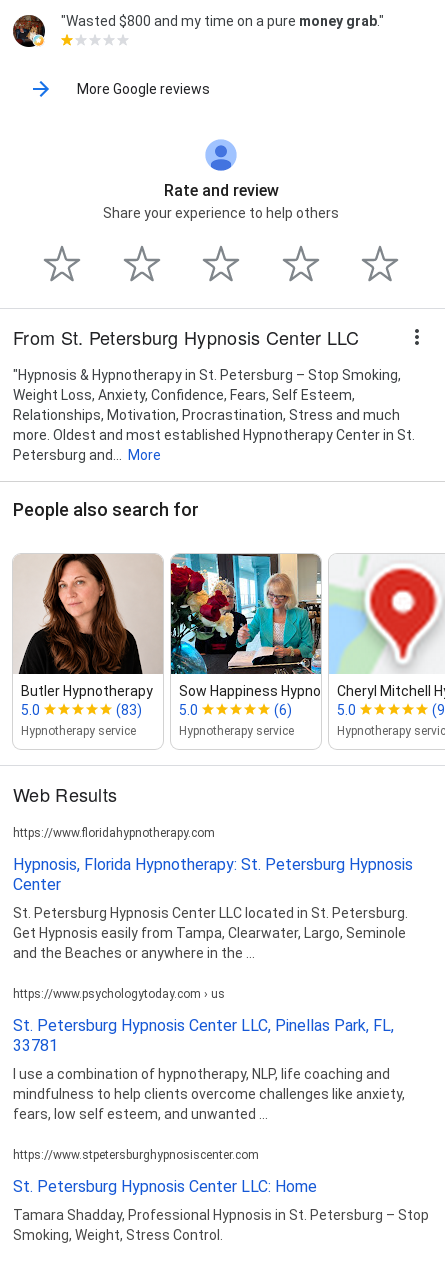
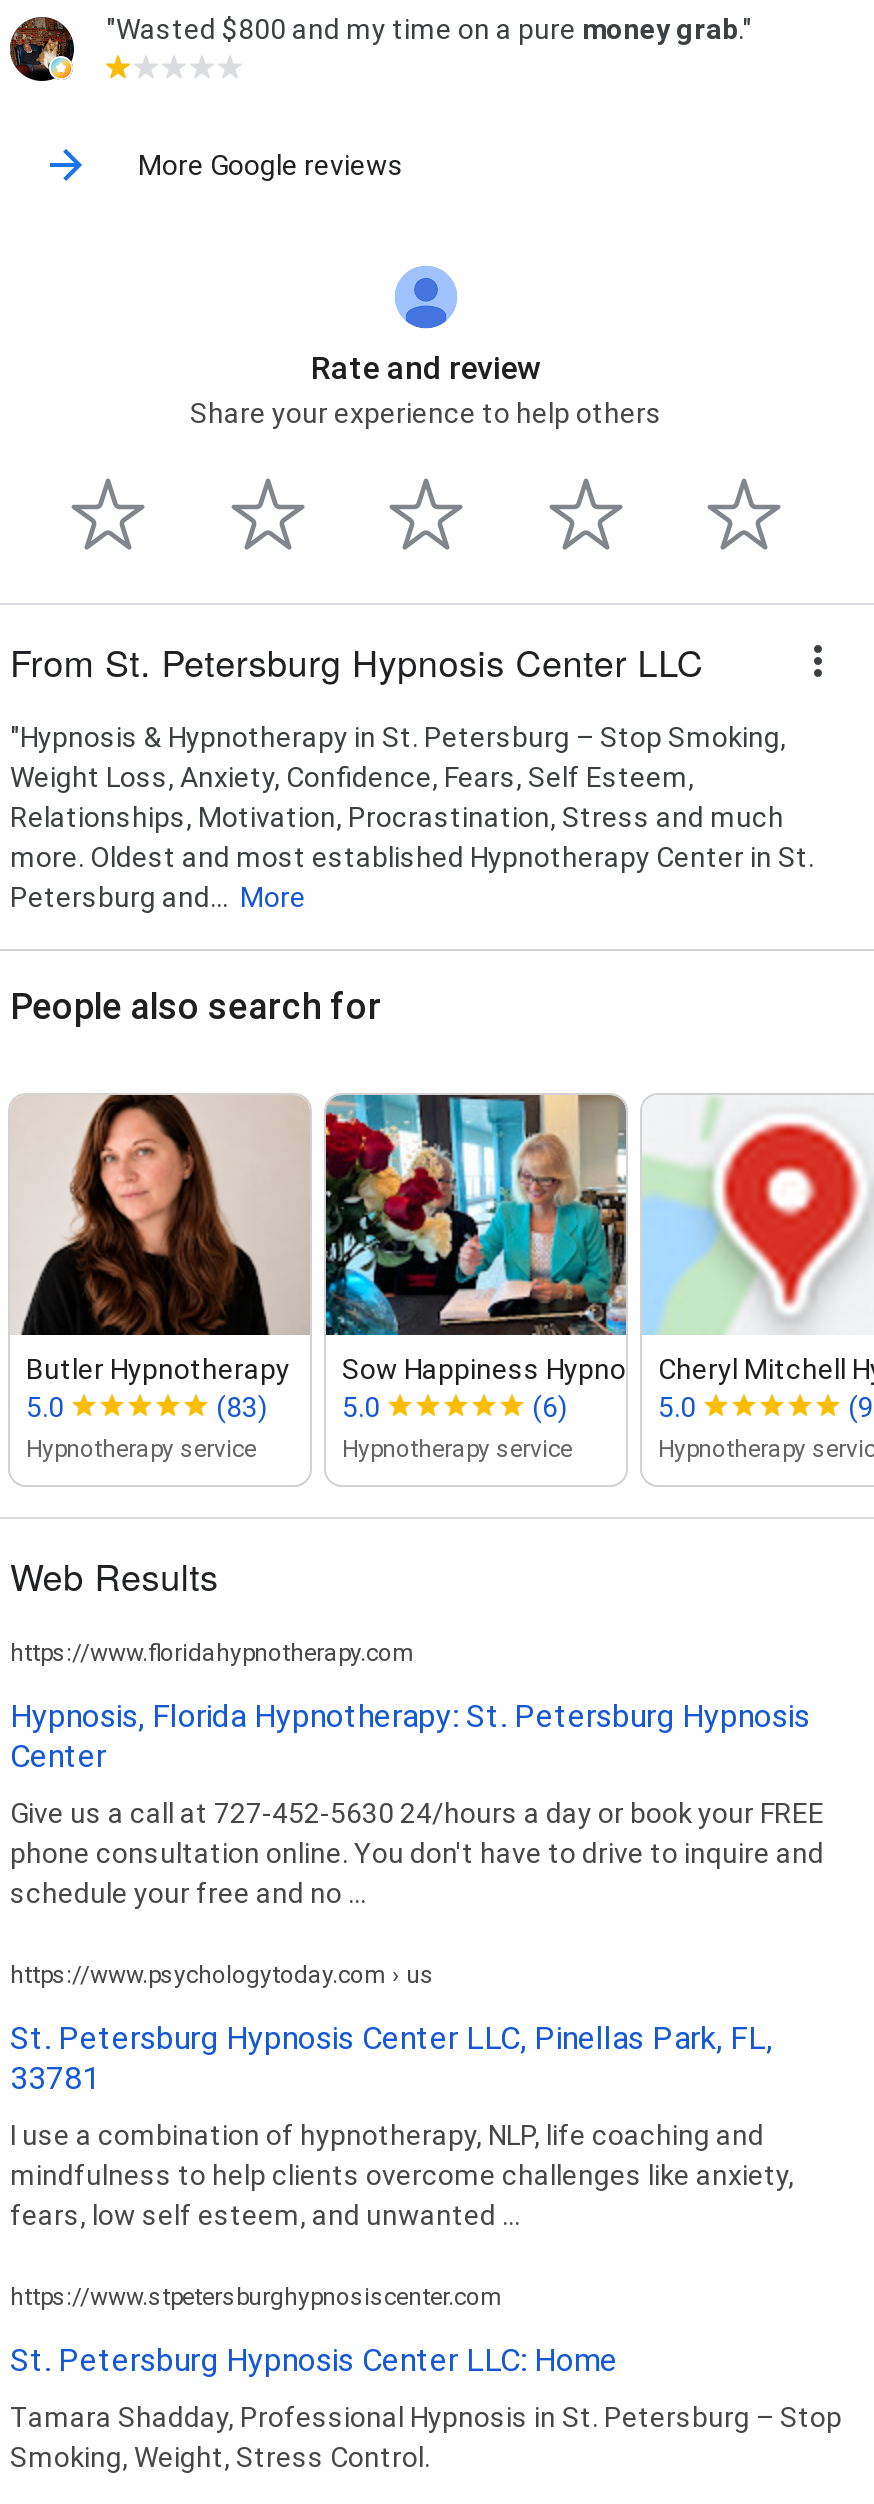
[13,905,408,961] St. Petersburg Hypnosis Center LLC located in St. Petersburg. | Get Hypnosis easily from Tampa, Clearwater, Largo, Seminole | and the Beaches or anywhere in the ... -> [10,1796,824,1908] Give us a call at 727-452-5630 24/hours a day or book your FREE | phone consultation online. You don't have to drive to inquire and | schedule your free and no ...

